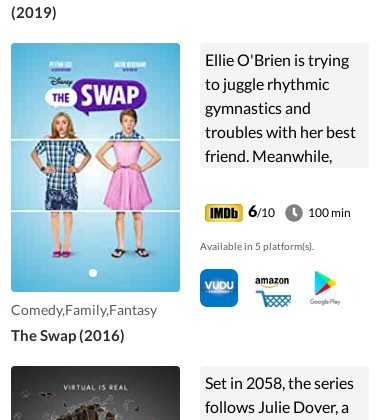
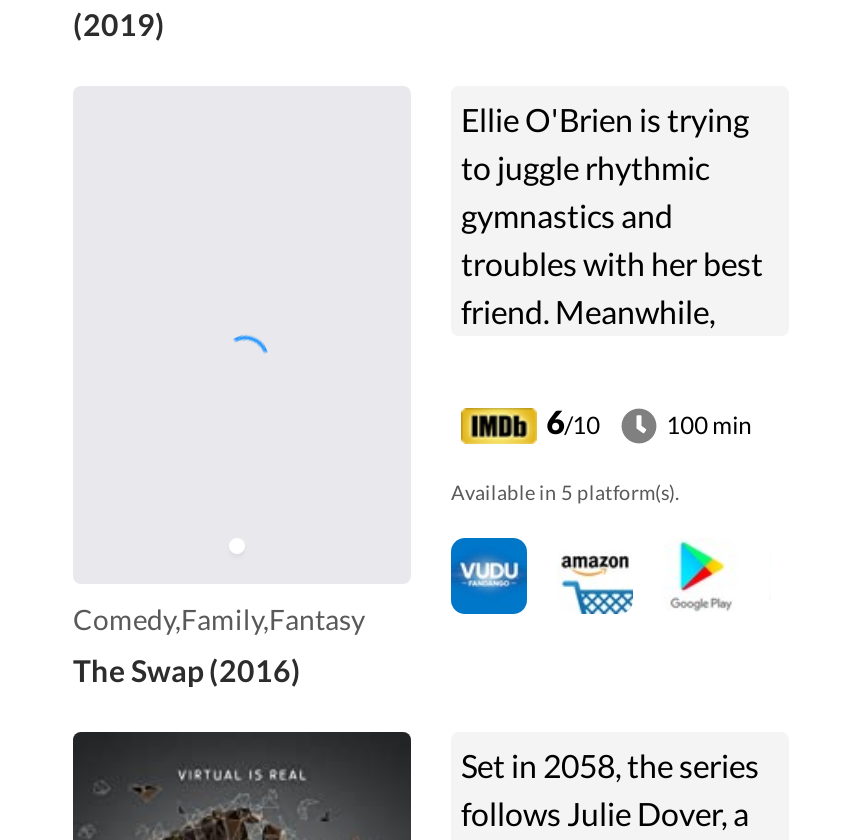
[10,42,181,293] [image] -> none

